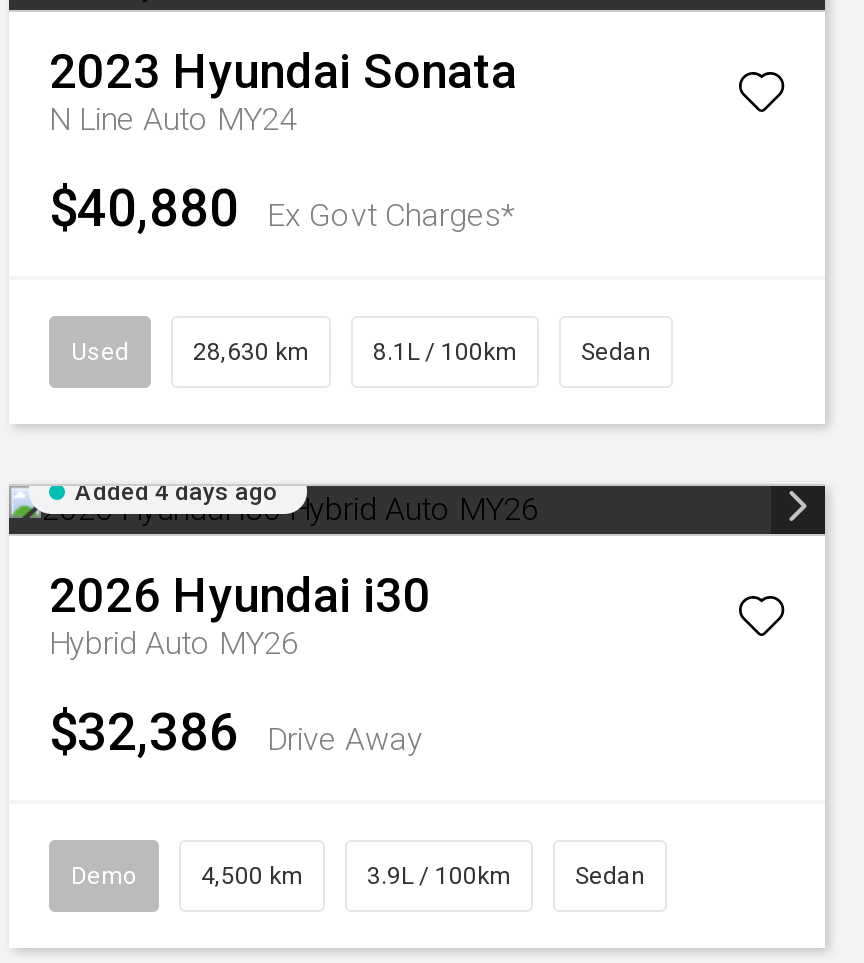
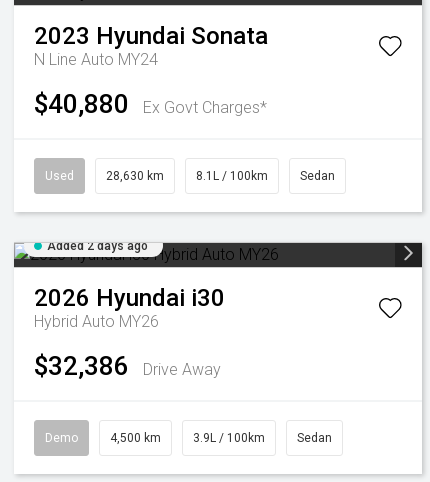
[75,478,277,506] Added 4 days ago -> [47,239,148,253] Added 2 days ago

